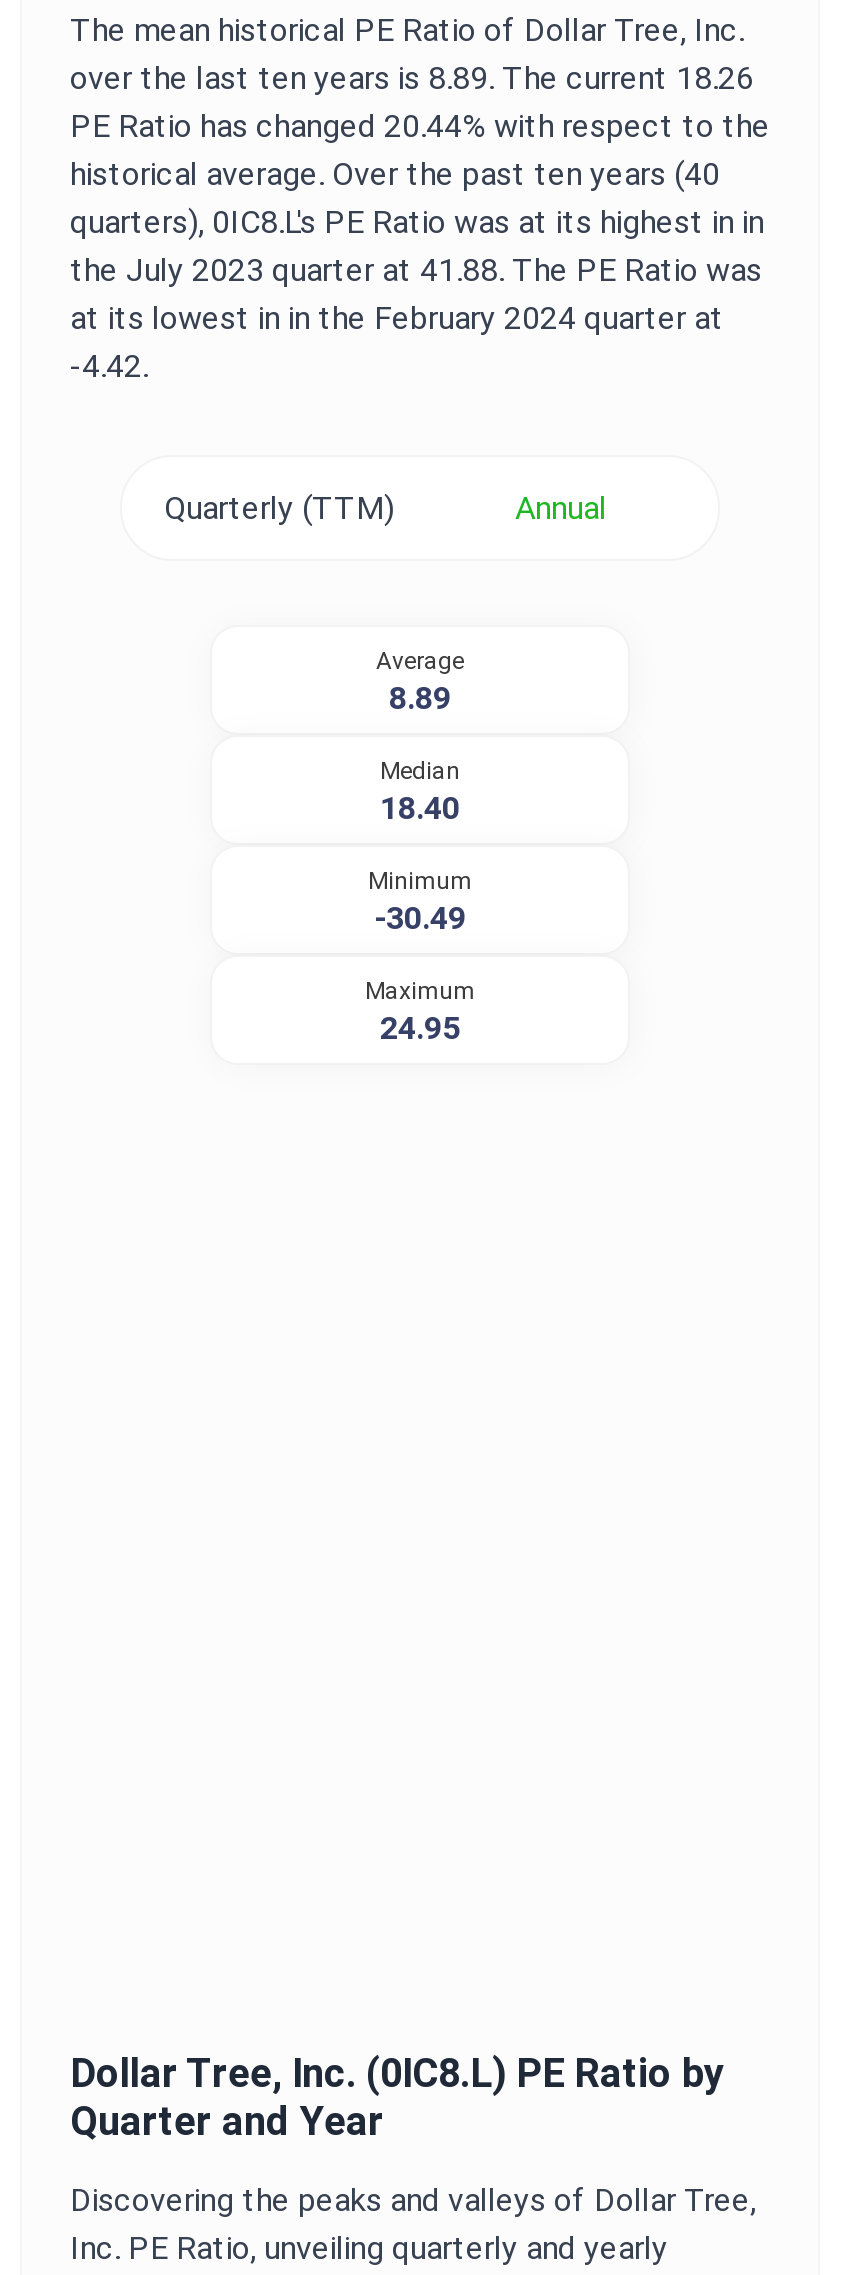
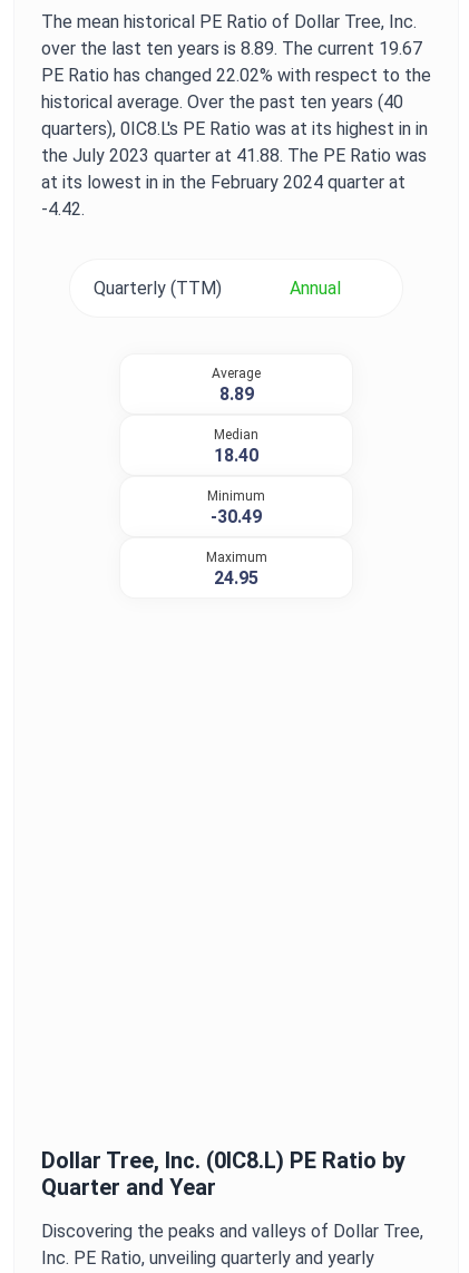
[70,59,754,97] over the last ten years is 8.89. The current 18.26 -> [41,38,422,59] over the last ten years is 8.89. The current 19.67
[70,107,770,145] PE Ratio has changed 20.44% with respect to the -> [41,65,431,86] PE Ratio has changed 22.02% with respect to the

